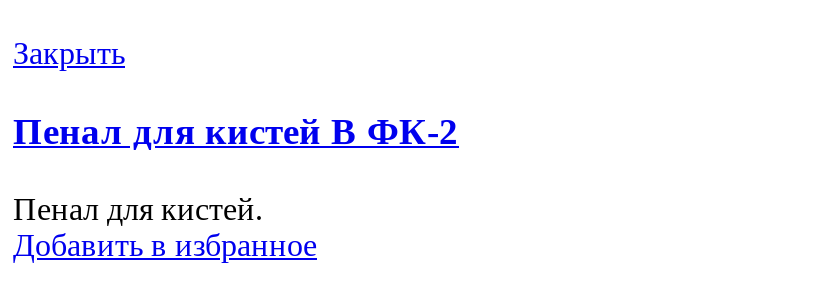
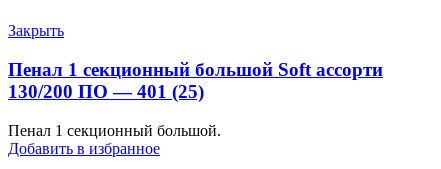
[13,110,459,152] Пенал для кистей В ФК-2 -> [8,59,383,102] Пенал 1 секционный большой Soft ассорти | 130/200 ПО — 401 (25)
[13,191,263,225] Пенал для кистей. -> [8,121,221,138] Пенал 1 секционный большой.

